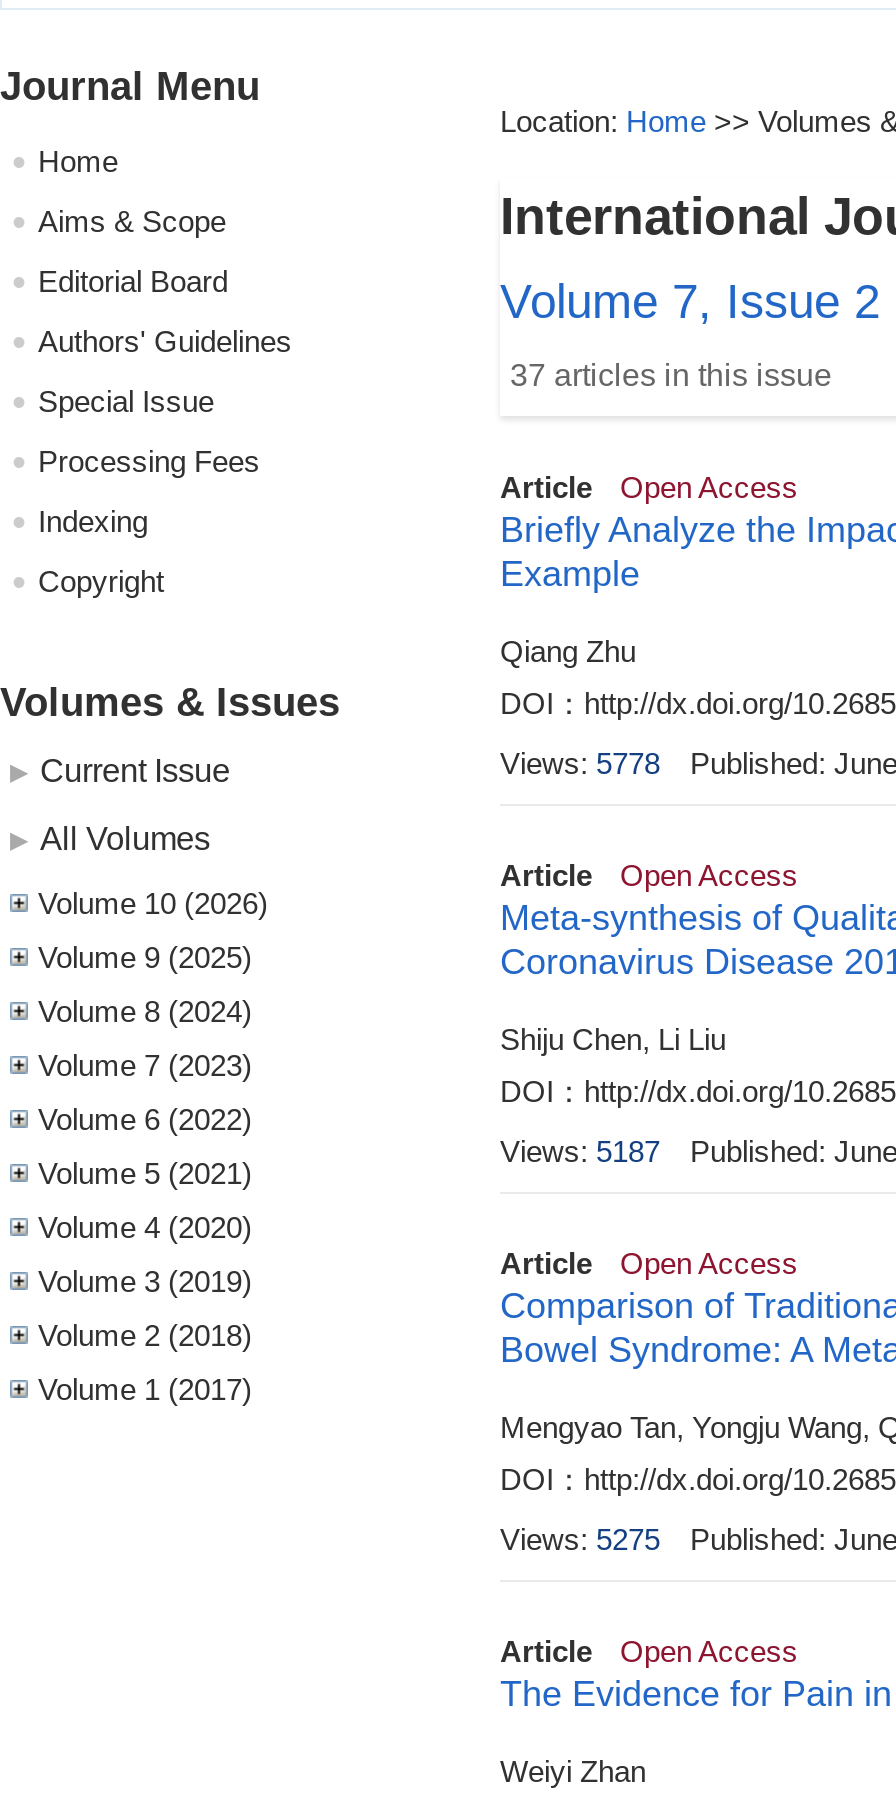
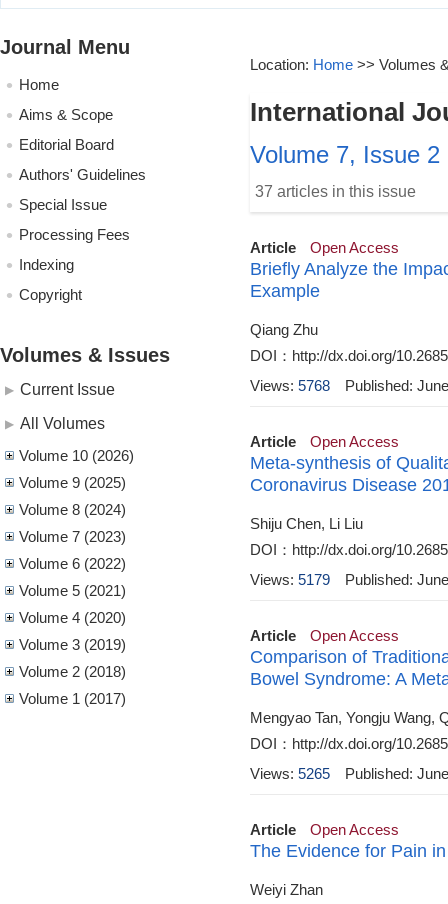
[500,746,660,780] Views: 5778 -> [250,377,330,394] Views: 5768
[500,1134,660,1168] Views: 5187 -> [250,571,330,588] Views: 5179
[500,1522,660,1556] Views: 5275 -> [250,765,330,782] Views: 5265

